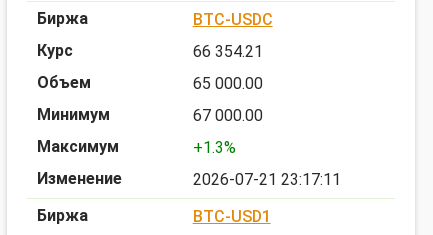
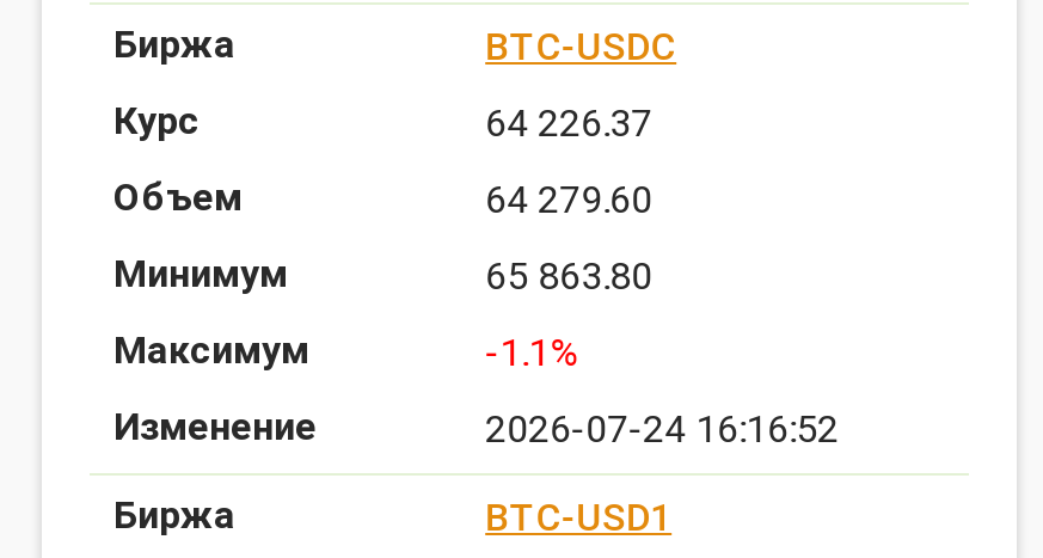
[193,42,263,61] 66 354.21 -> [485,100,653,146] 64 226.37
[193,74,263,93] 65 000.00 -> [485,177,653,222] 64 279.60
[193,106,263,125] 67 000.00 -> [485,253,653,299] 65 863.80
[193,138,236,157] +1.3% -> [485,330,578,375] -1.1%
[193,170,341,189] 2026-07-21 23:17:11 -> [485,406,839,452] 2026-07-24 16:16:52

